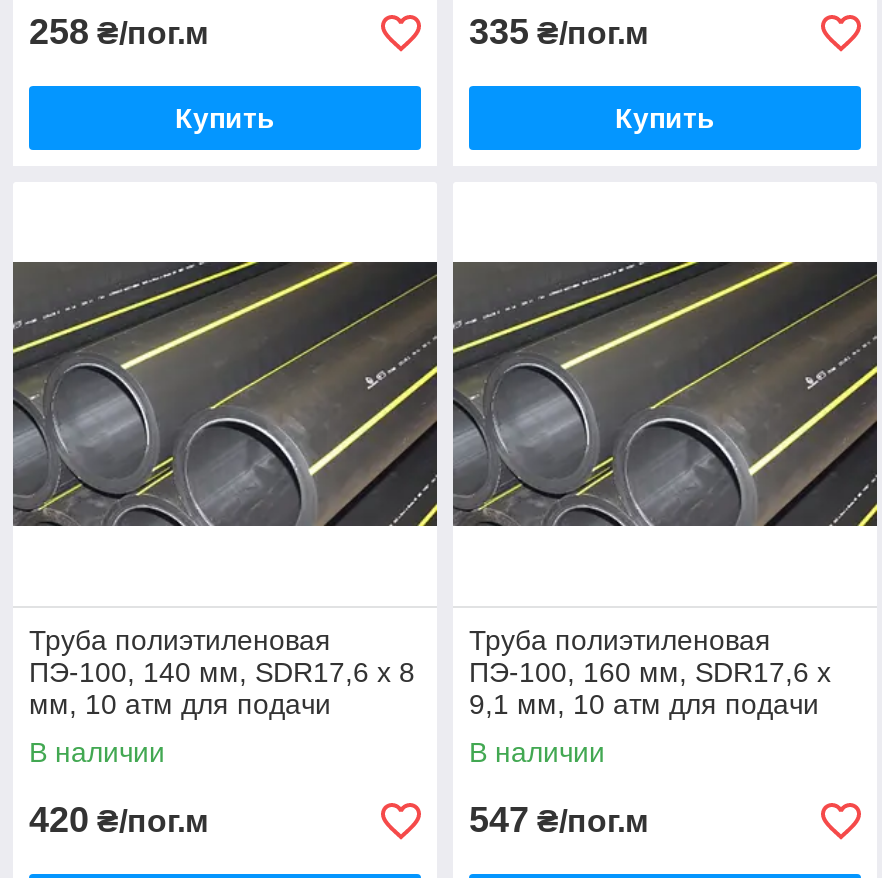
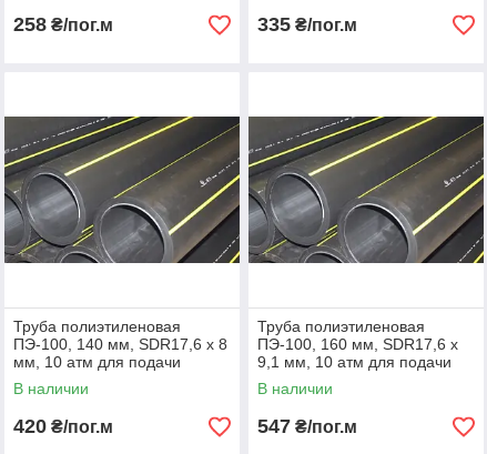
[175,102,275,134] Купить -> none
[615,102,715,134] Купить -> none

